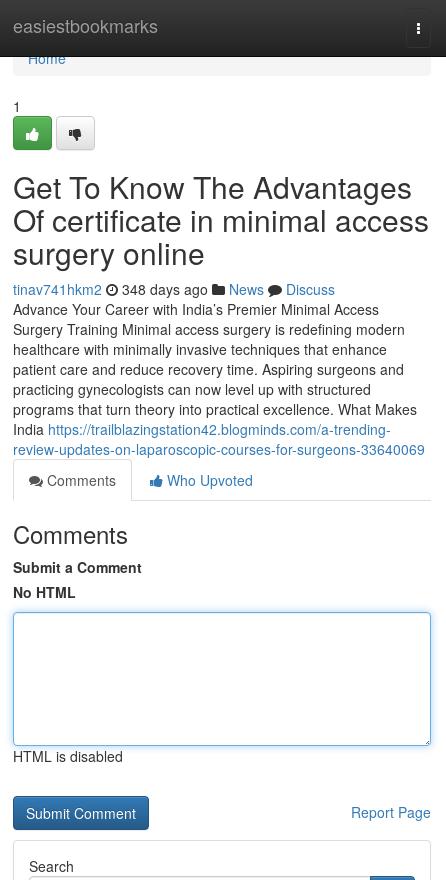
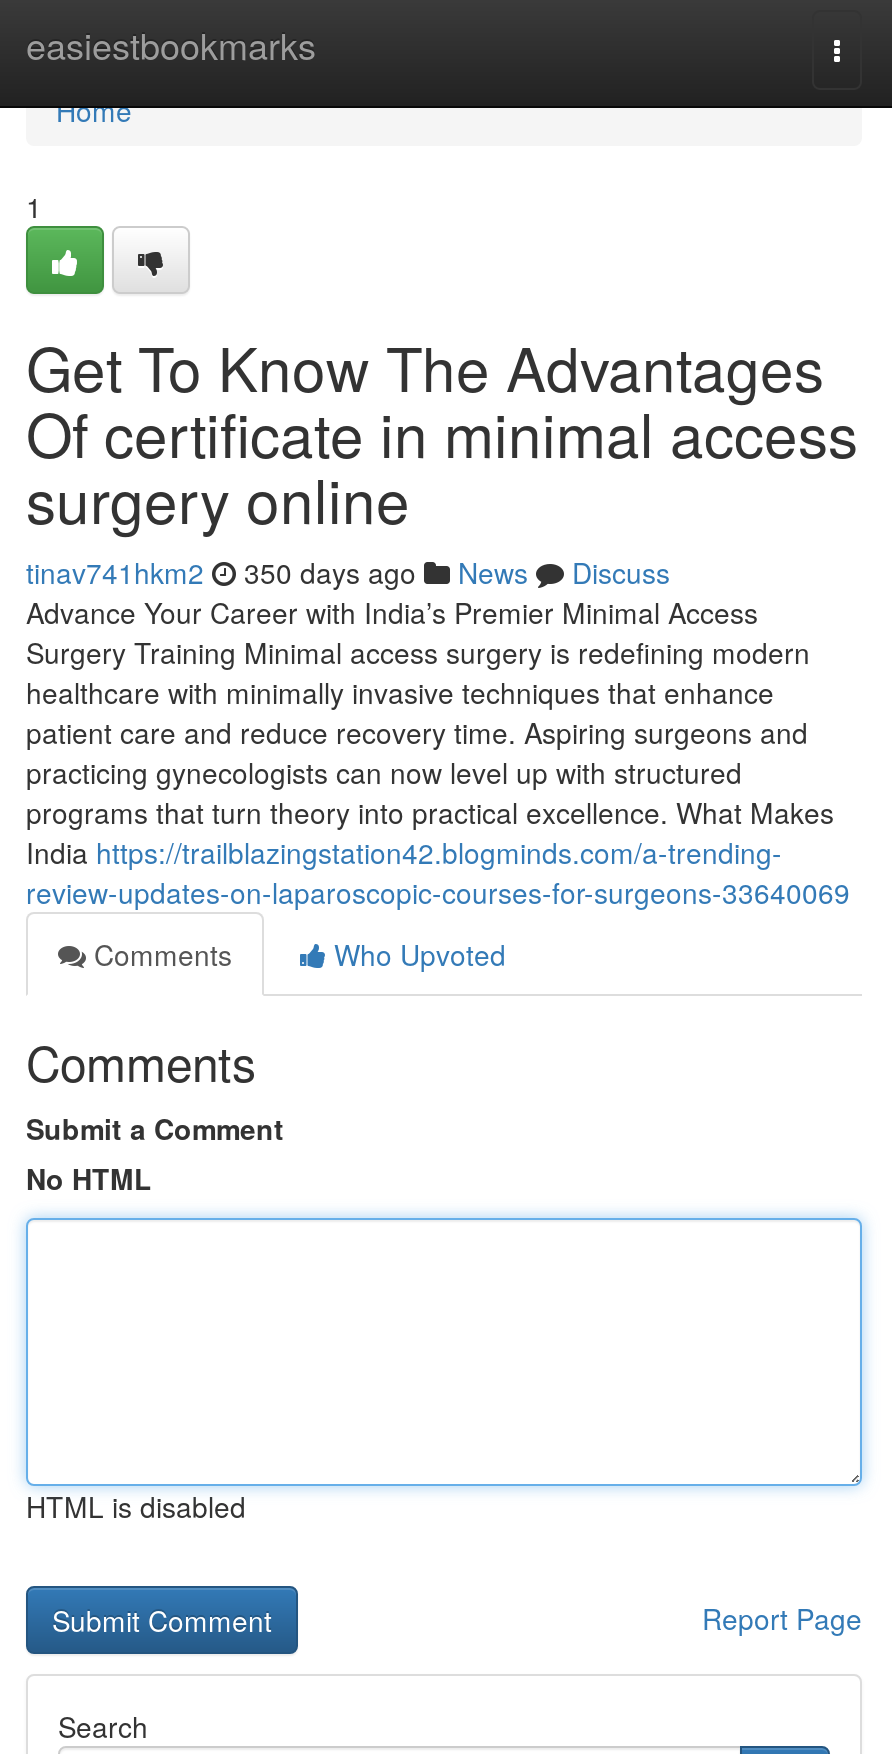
[13,279,335,299] tinav741hkm2 348 days ago News Discuss -> [26,552,670,592] tinav741hkm2 350 days ago News Discuss

